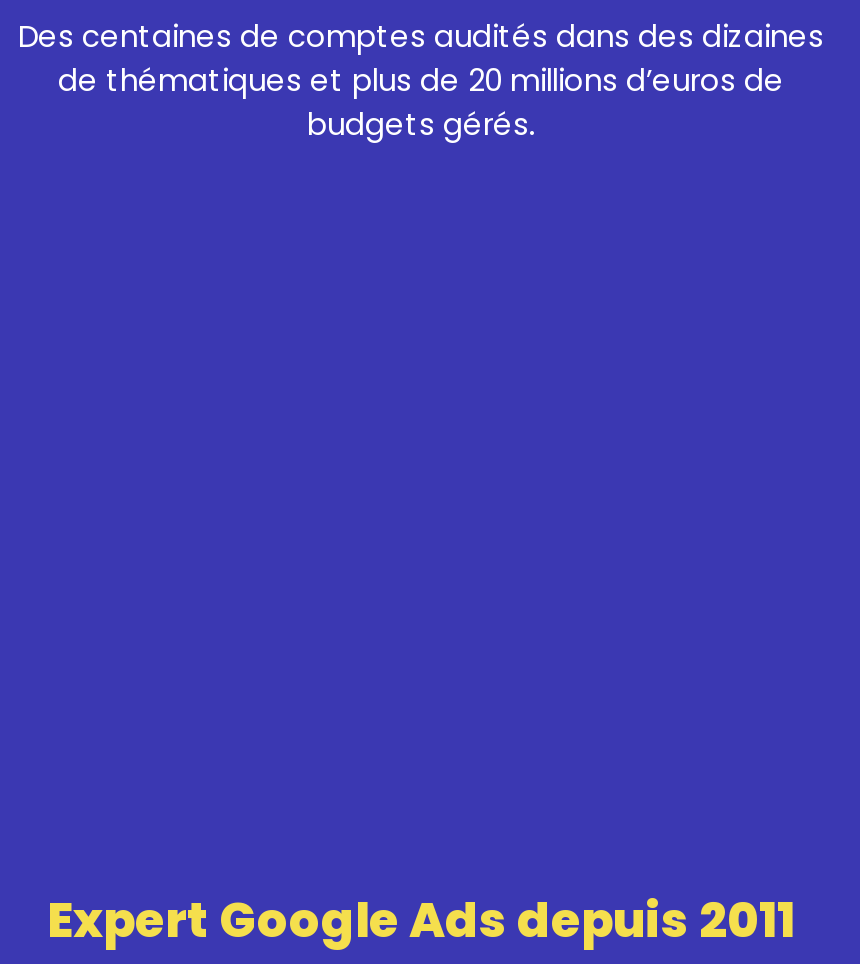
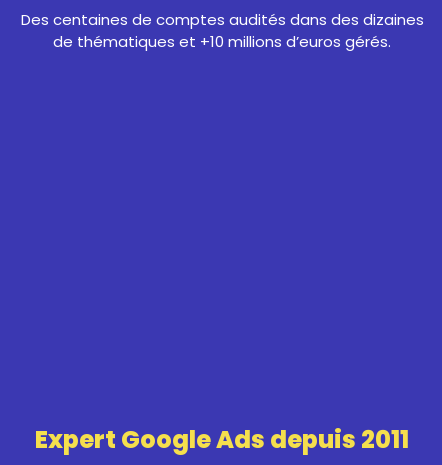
[58,60,784,146] de thématiques et plus de 20 millions d’euros de | budgets gérés. -> [53,31,391,52] de thématiques et +10 millions d’euros gérés.

